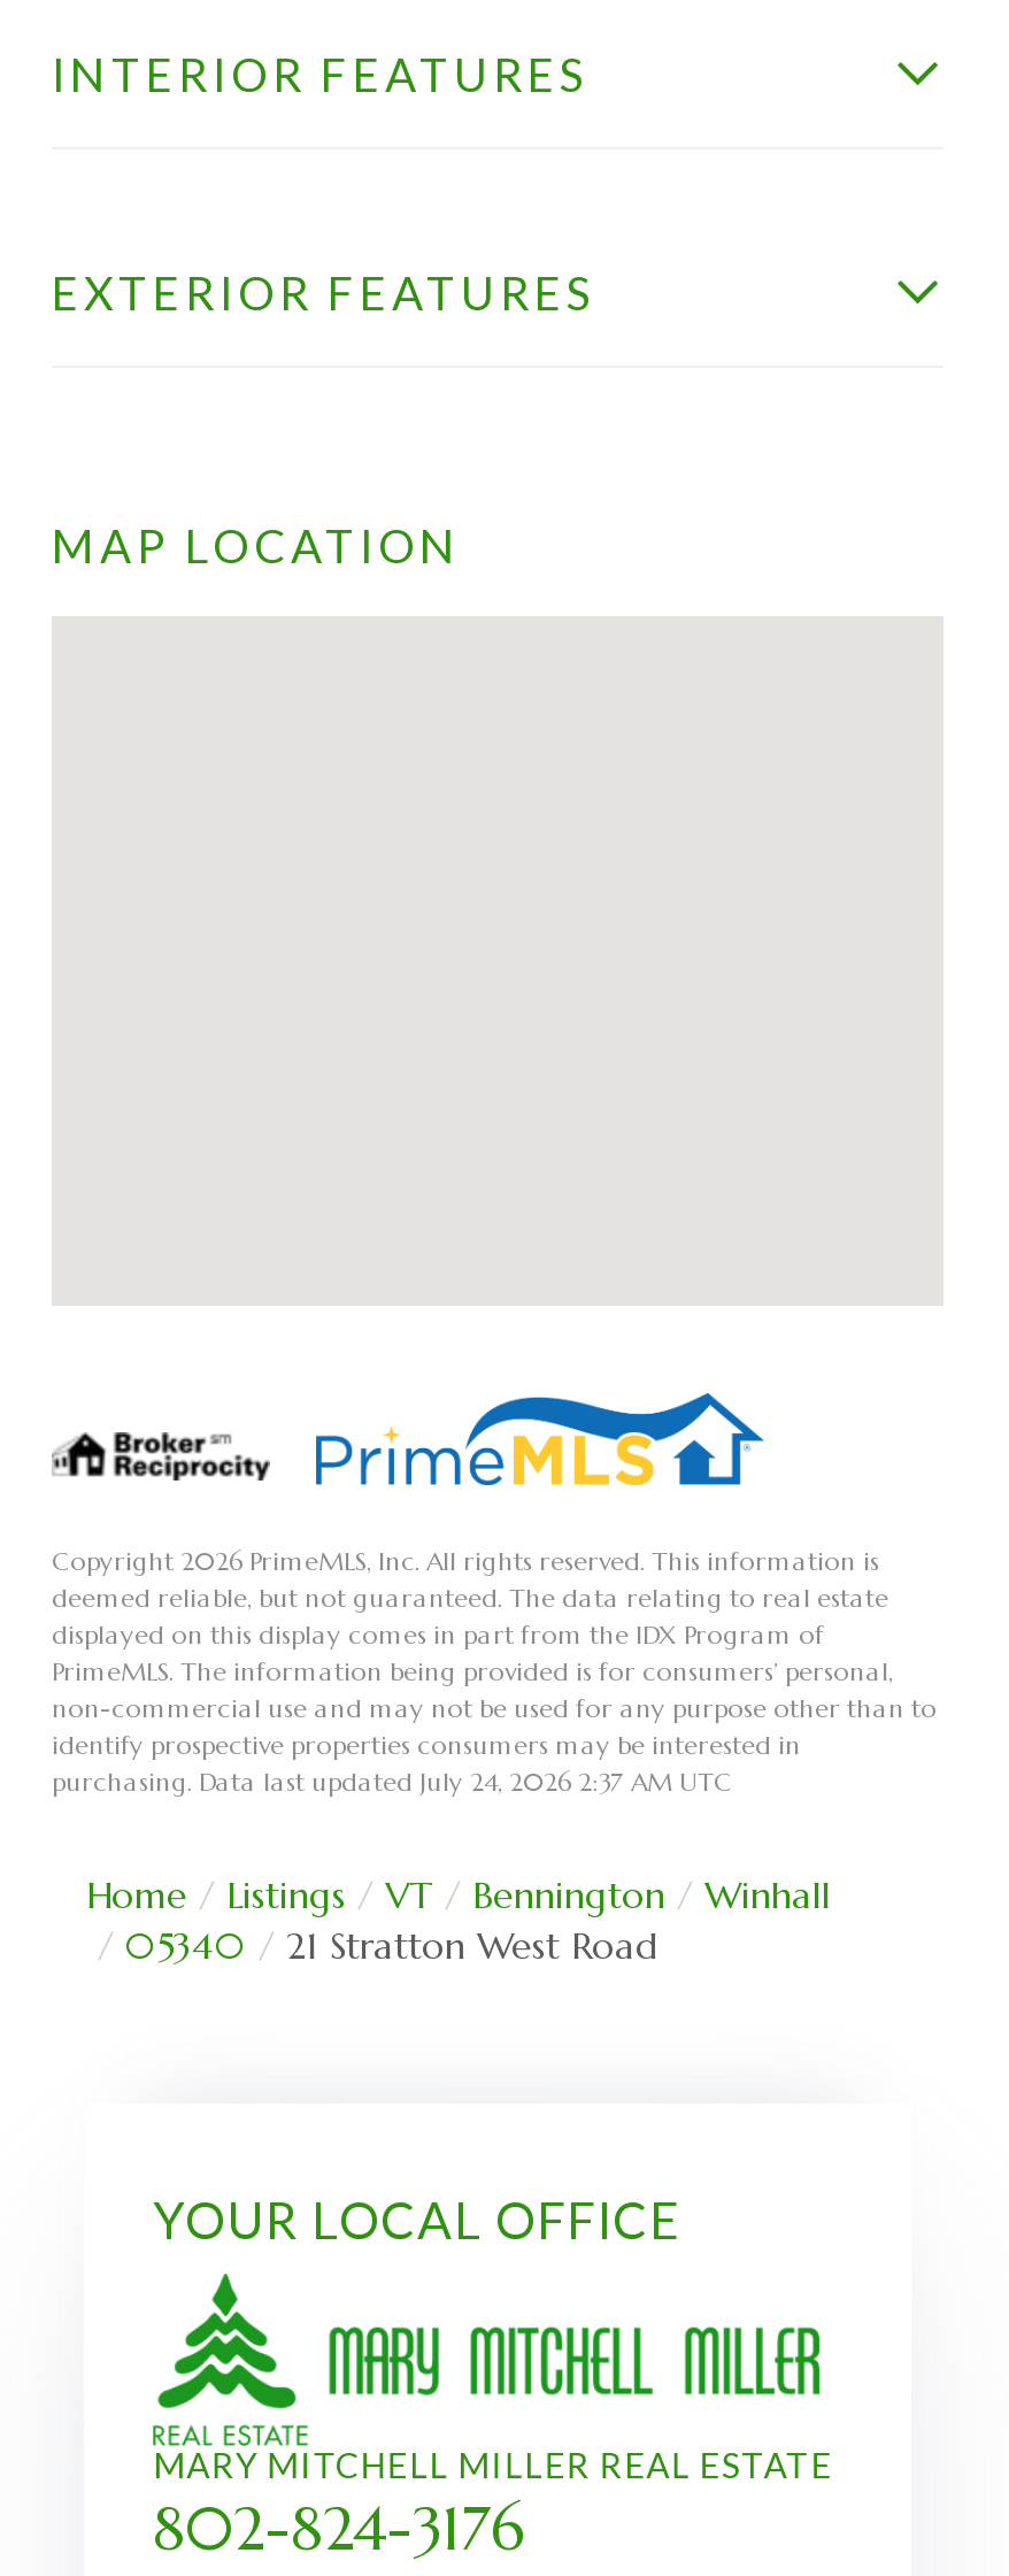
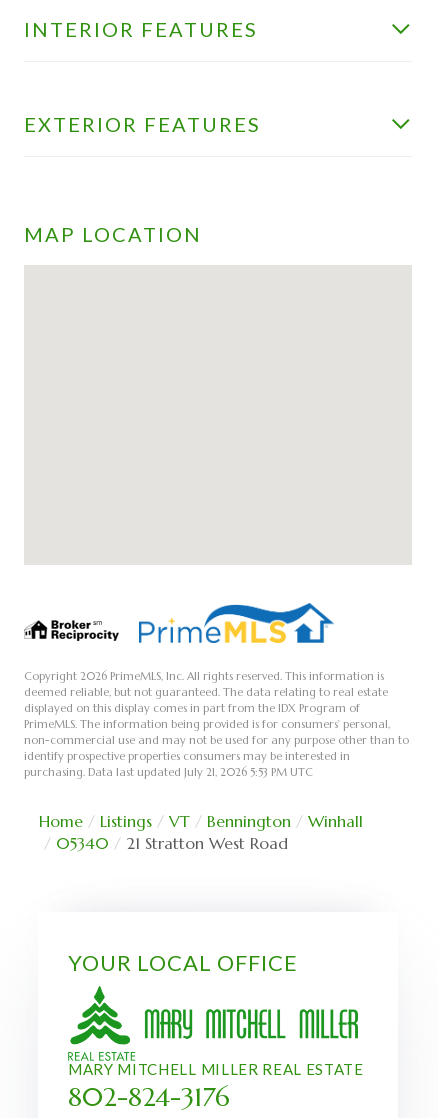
[52,1765,732,1797] purchasing. Data last updated July 24, 2026 2:37 AM UTC -> [24,765,313,779] purchasing. Data last updated July 21, 2026 5:53 PM UTC

